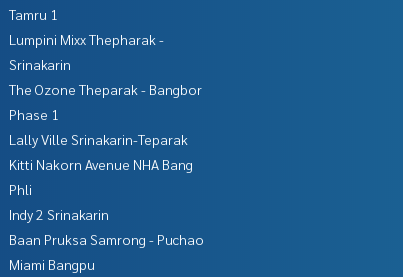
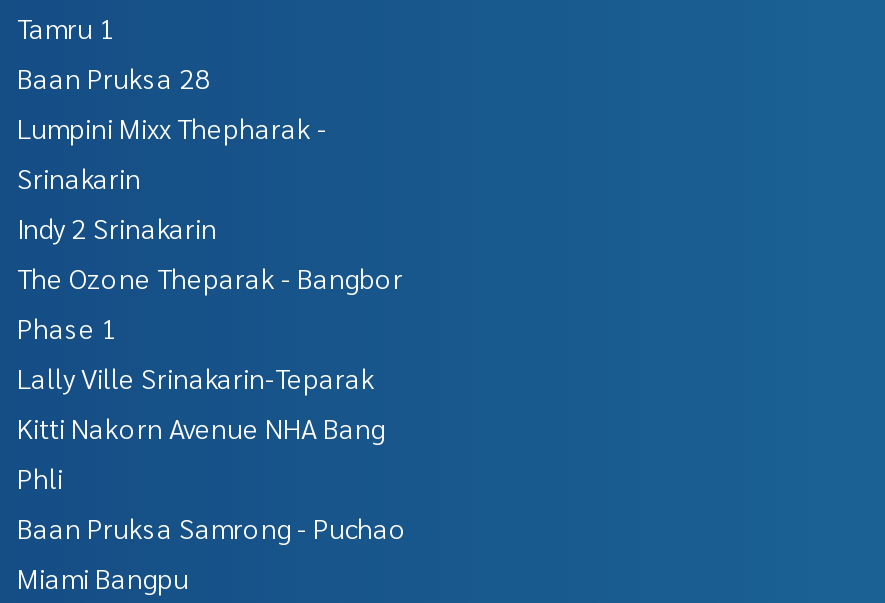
none -> [17,59,211,95] Baan Pruksa 28
moved [9,80,202,198] -> [17,259,403,495]: The Ozone Theparak - Bangbor | Phase 1 | Lally Ville Srinakarin-Teparak | Kitti Nakorn Avenue NHA Bang | Phli
moved [9,205,109,223] -> [17,209,217,245]: Indy 2 Srinakarin

